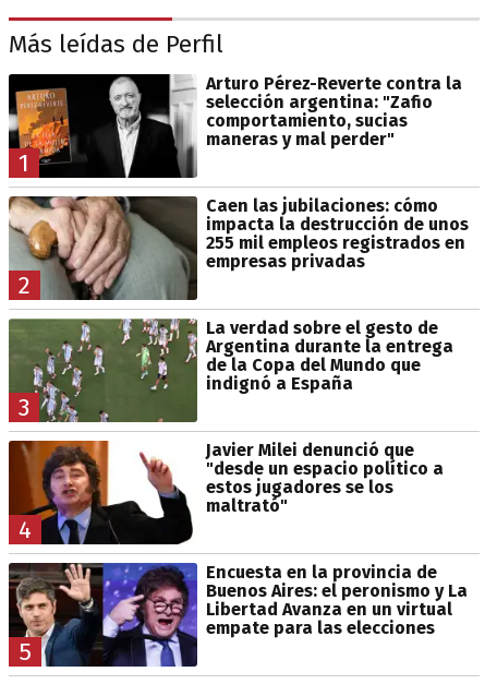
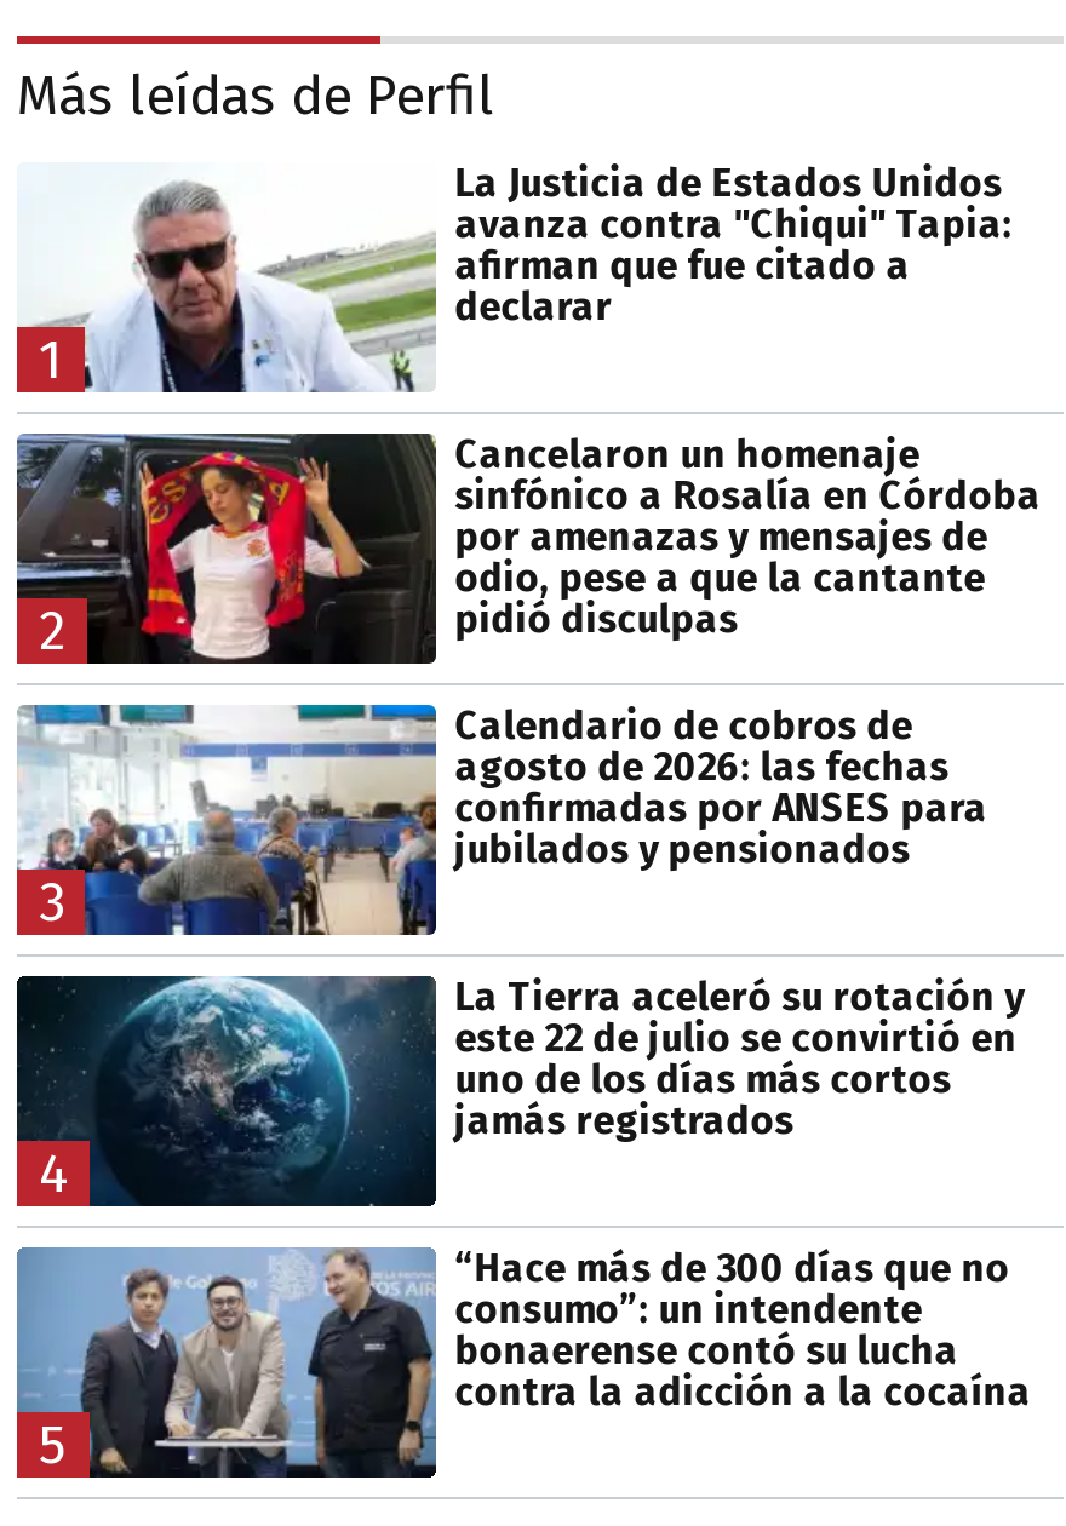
[8,73,462,179] [image] | Arturo Pérez-Reverte contra la | selección argentina: "Zafio | comportamiento, sucias | maneras y mal perder" -> [17,160,1012,395] [image] | La Justicia de Estados Unidos | avanza contra "Chiqui" Tapia: | afirman que fue citado a | declarar
[8,195,468,300] [image] | Caen las jubilaciones: cómo | impacta la destrucción de unos | 255 mil empleos registrados en | empresas privadas -> [15,431,1041,666] [image] | Cancelaron un homenaje | sinfónico a Rosalía en Córdoba | por amenazas y mensajes de | odio, pese a que la cantante | pidió disculpas
[8,317,453,423] [image] | La verdad sobre el gesto de | Argentina durante la entrega | de la Copa del Mundo que | indignó a España -> [17,702,988,935] [image] | Calendario de cobros de | agosto de 2026: las fechas | confirmadas por ANSES para | jubilados y pensionados
[9,440,443,545] [image] | Javier Milei denunció que | "desde un espacio político a | estos jugadores se los | maltrató" -> [17,974,1024,1209] [image] | La Tierra aceleró su rotación y | este 22 de julio se convirtió en | uno de los días más cortos | jamás registrados
[8,562,467,668] [image] | Encuesta en la provincia de | Buenos Aires: el peronismo y La | Libertad Avanza en un virtual | empate para las elecciones -> [15,1245,1032,1480] [image] | “Hace más de 300 días que no | consumo”: un intendente | bonaerense contó su lucha | contra la adicción a la cocaína

